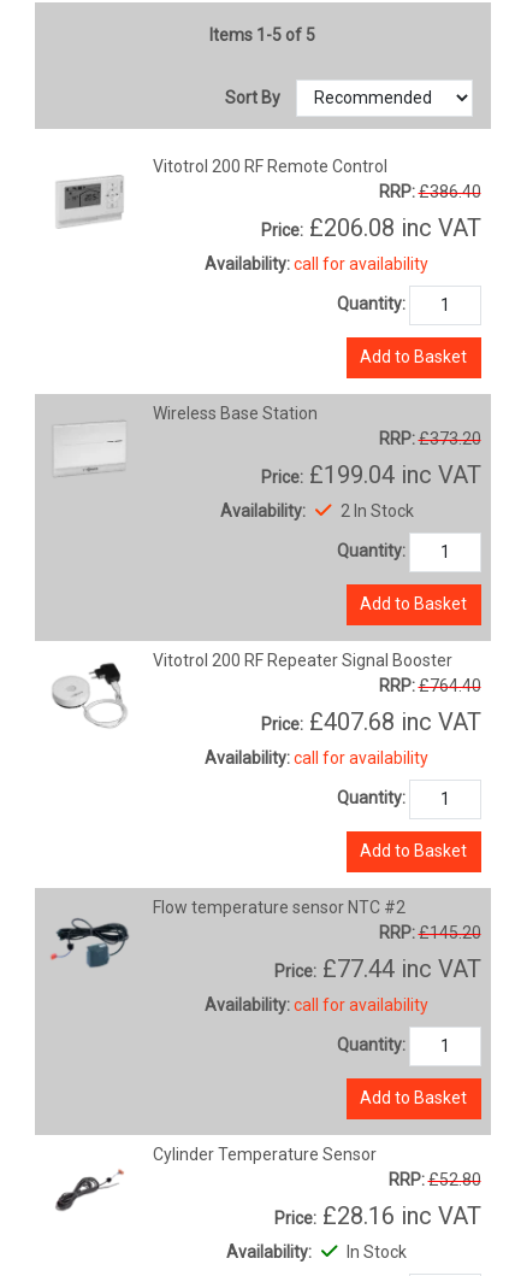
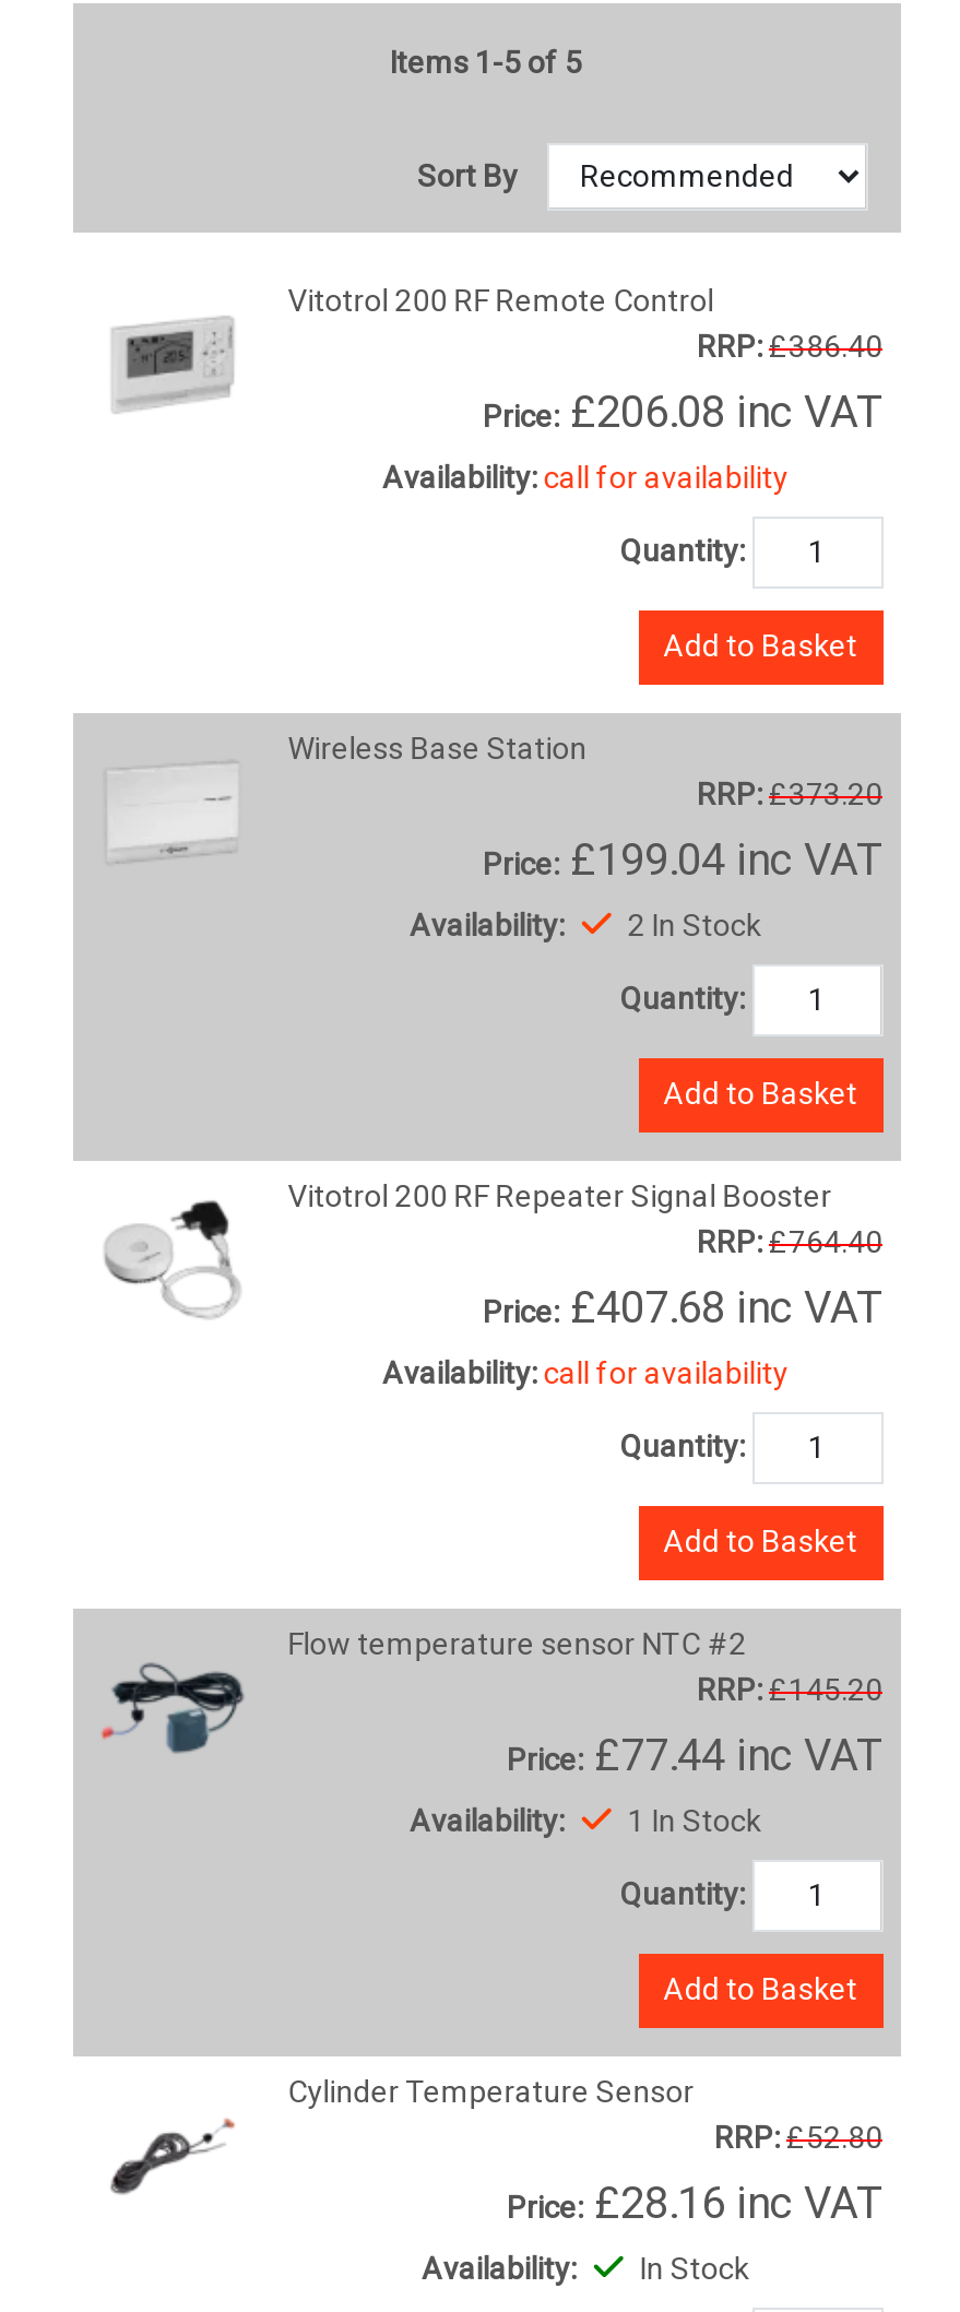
[205,995,429,1014] Availability: call for availability -> [409,1802,761,1837] Availability: | 1 In Stock

